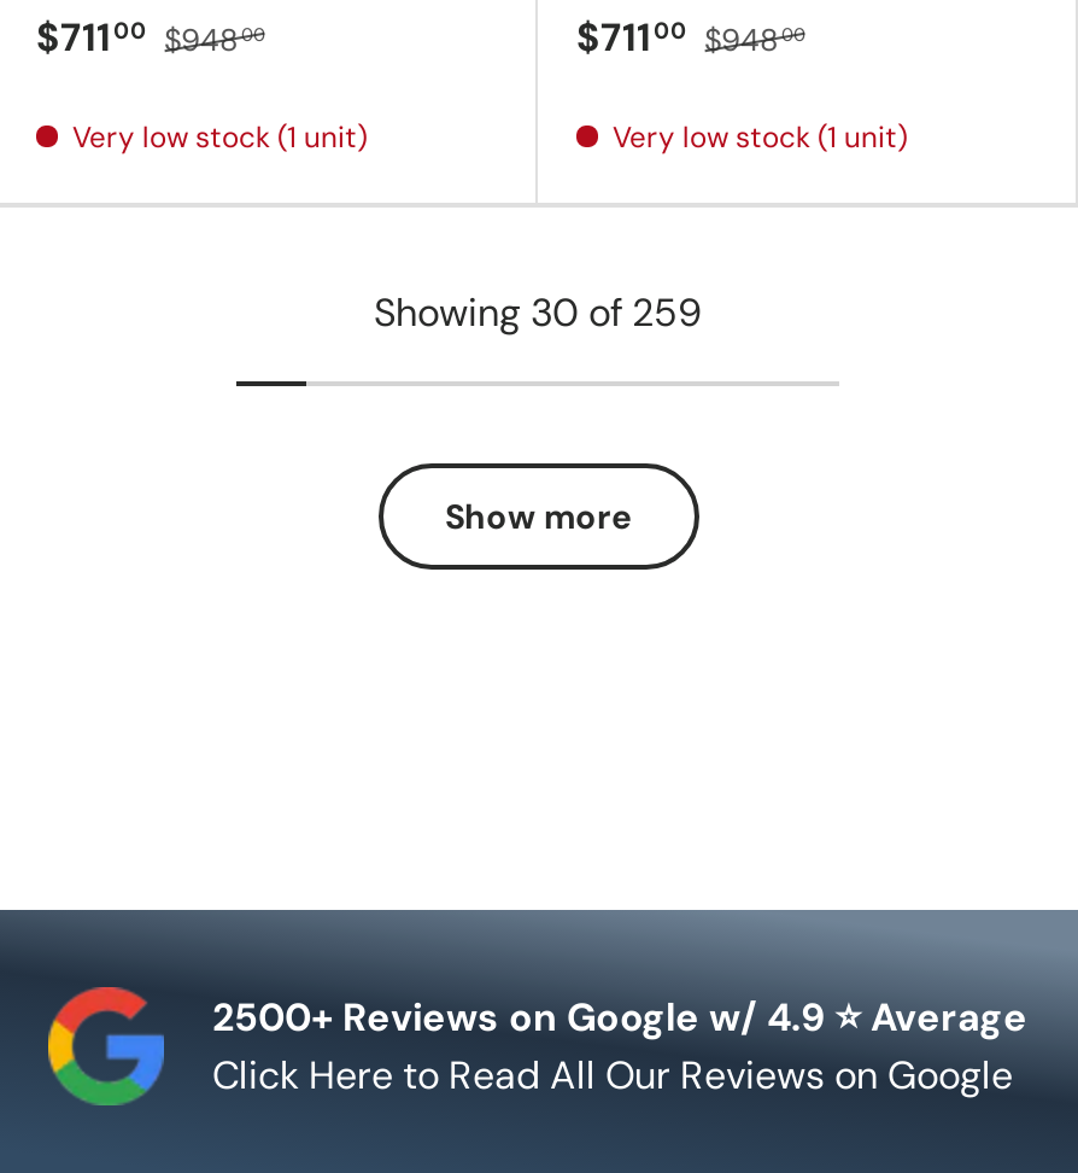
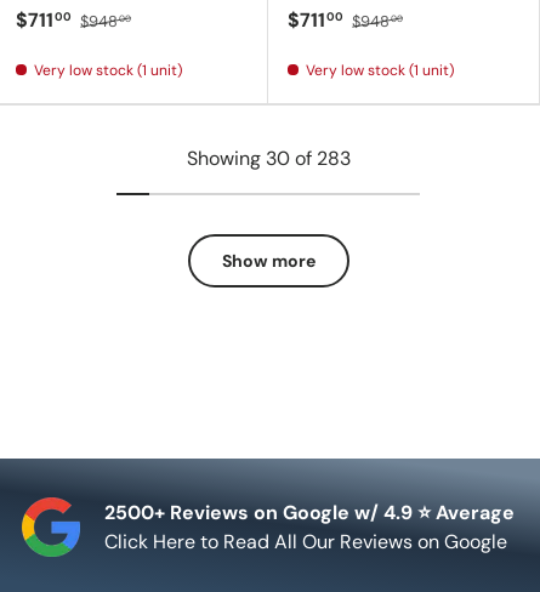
[374,288,702,338] Showing 30 of 259 -> [186,146,350,171] Showing 30 of 283

